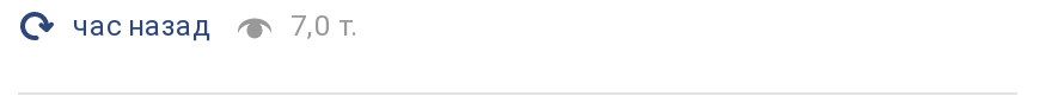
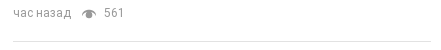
[290,10,357,43] 7,0 т. -> [104,6,125,20] 561

